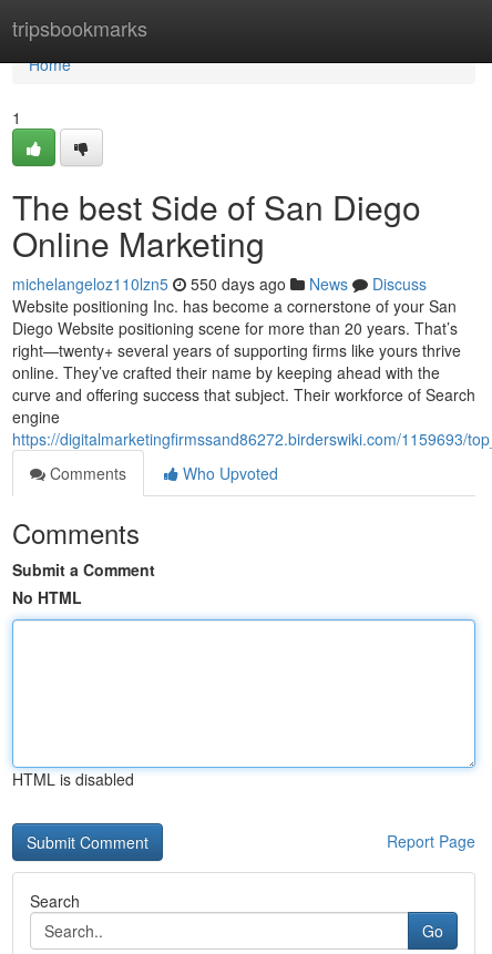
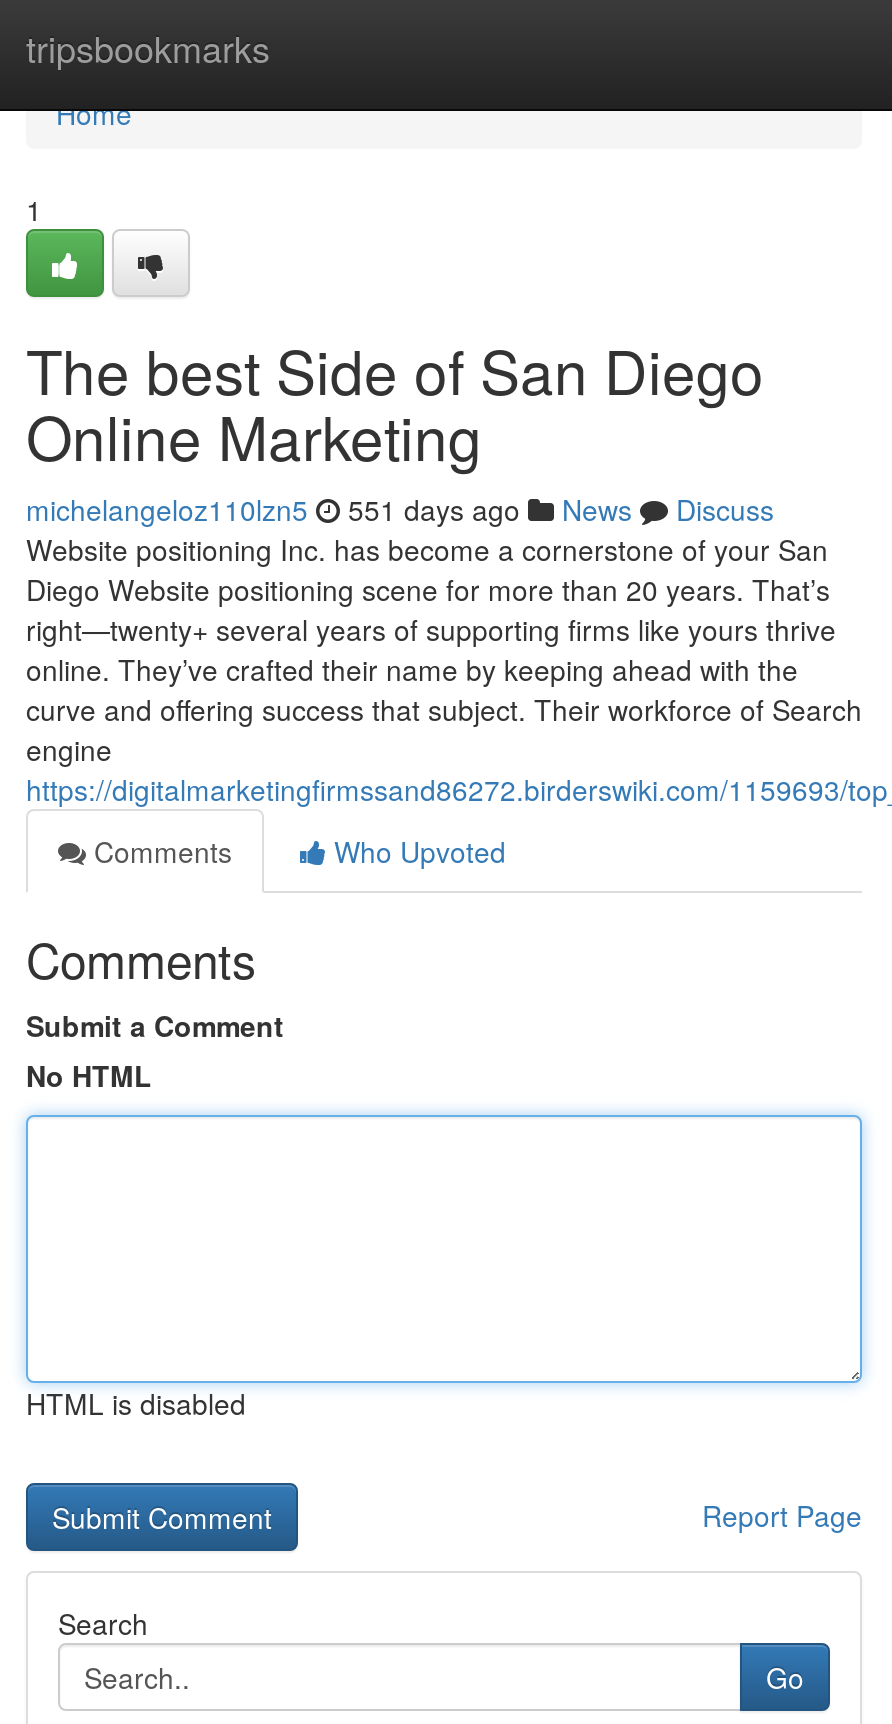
[12,273,427,295] michelangeloz110lzn5 550 days ago News Discuss -> [26,489,774,529] michelangeloz110lzn5 551 days ago News Discuss

